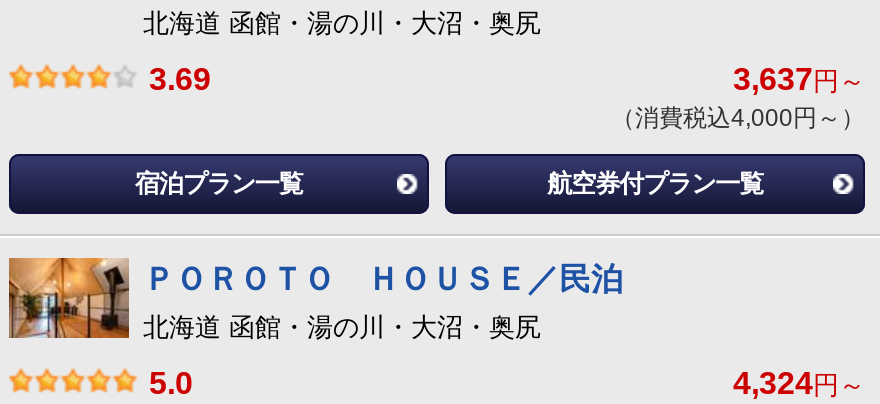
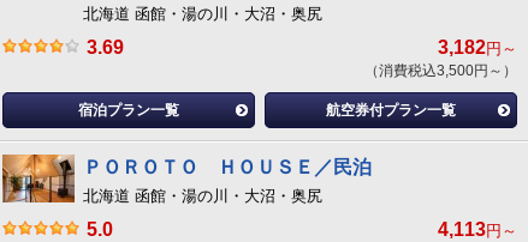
[733,62,865,96] 3,637円～ -> [438,37,517,58] 3,182円～
[611,104,865,132] （消費税込4,000円～） -> [364,62,517,79] （消費税込3,500円～）
[733,366,865,400] 4,324円～ -> [438,219,517,240] 4,113円～

